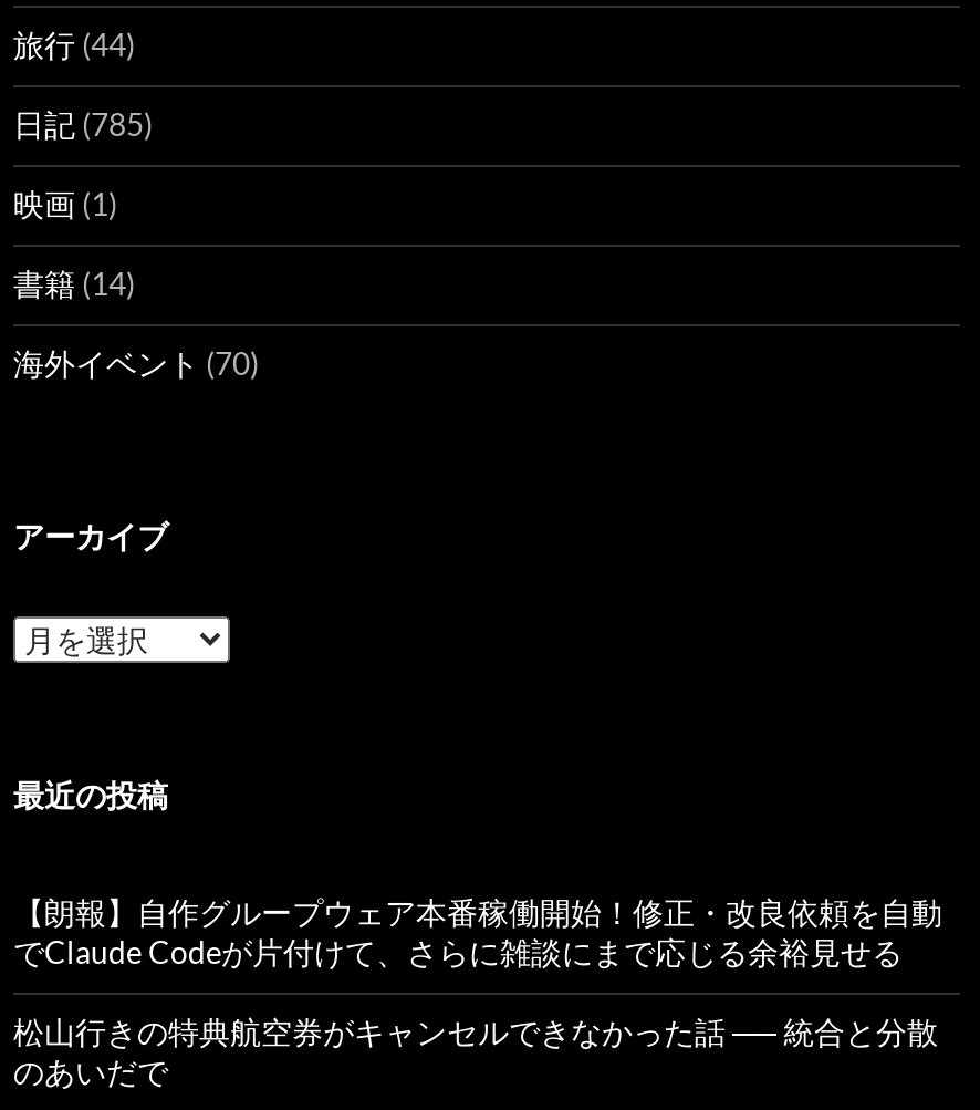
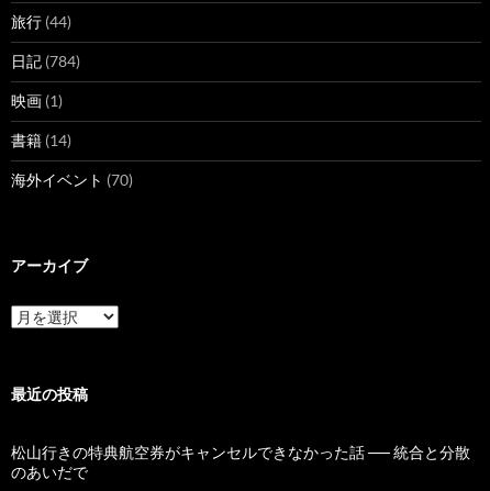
[13,105,153,142] 日記(785) -> [11,52,80,71] 日記(784)
[13,893,942,970] 【朗報】自作グループウェア本番稼働開始！修正・改良依頼を自動 | でClaude Codeが片付けて、さらに雑談にまで応じる余裕見せる -> none

